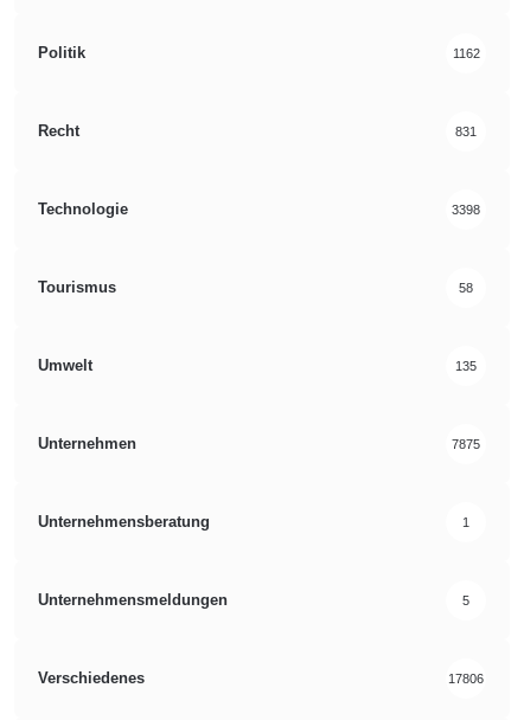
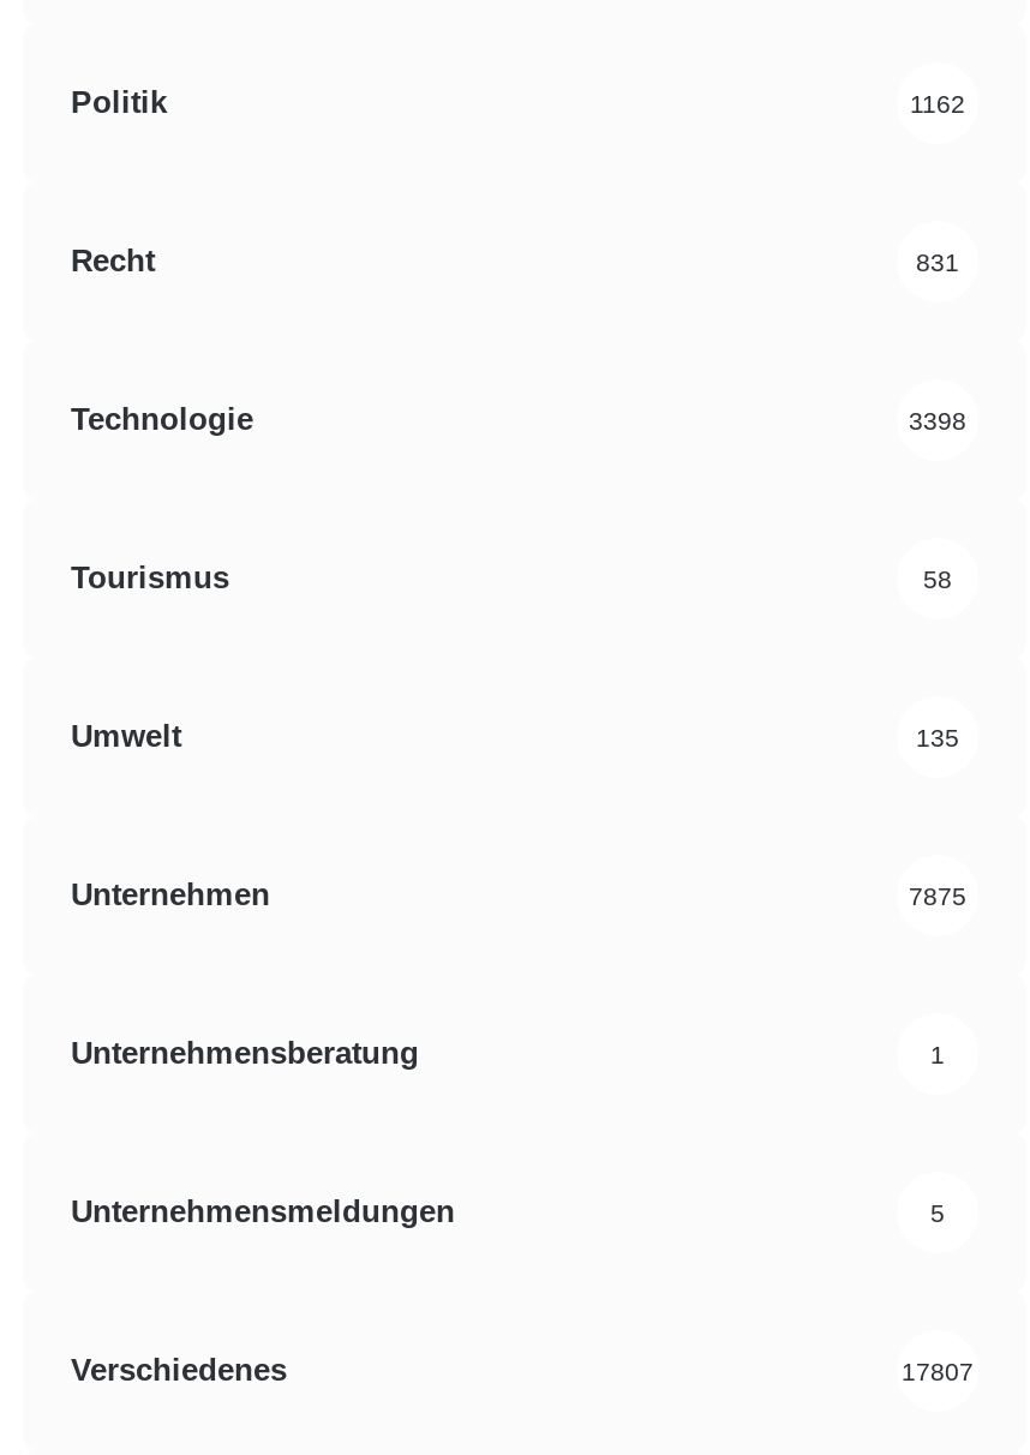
[448,671,484,686] 17806 -> [902,1356,974,1385] 17807

